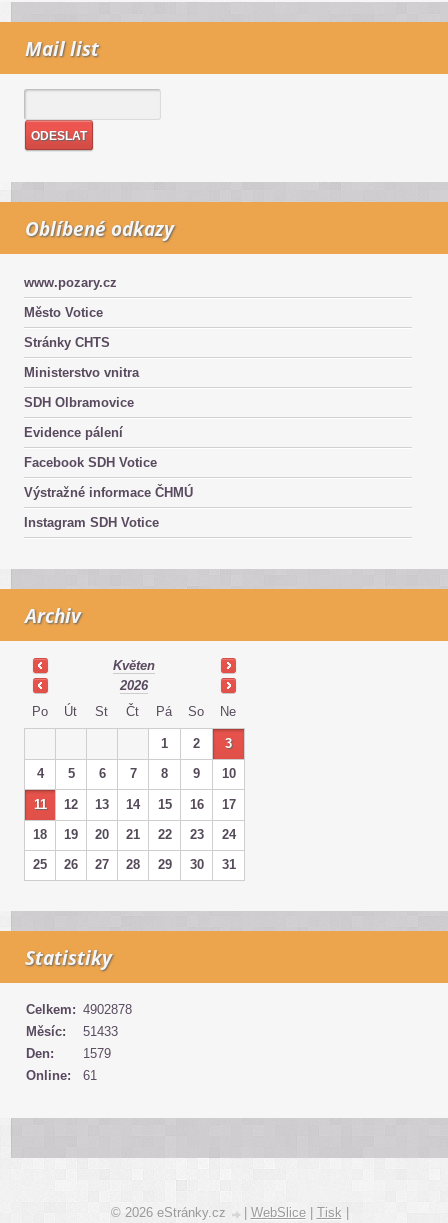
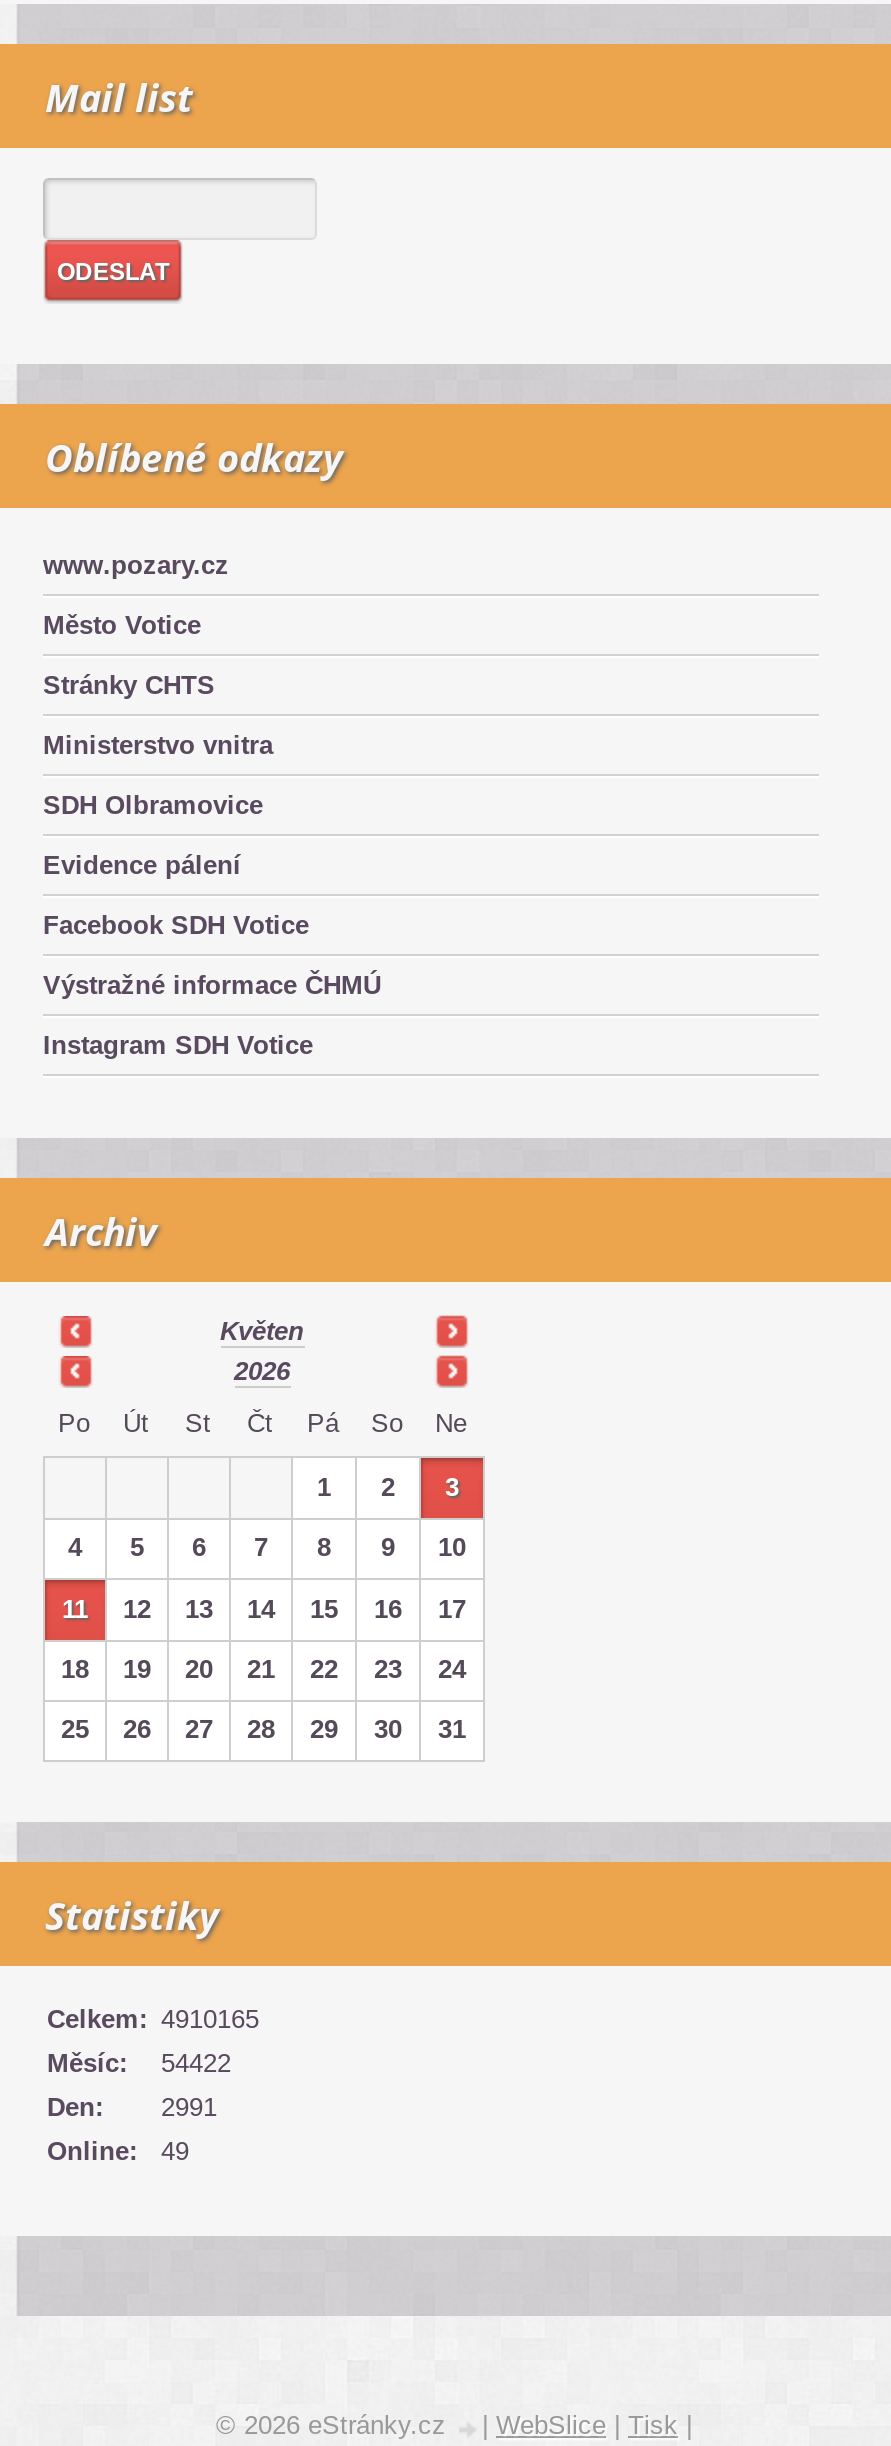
[26,1002,132,1017] Celkem: 4902878 -> [47,2004,259,2034] Celkem: 4910165
[26,1024,118,1039] Měsíc: 51433 -> [47,2048,231,2078] Měsíc: 54422
[26,1046,111,1061] Den: 1579 -> [47,2092,217,2122] Den: 2991
[26,1068,97,1083] Online: 61 -> [47,2136,189,2166] Online: 49

